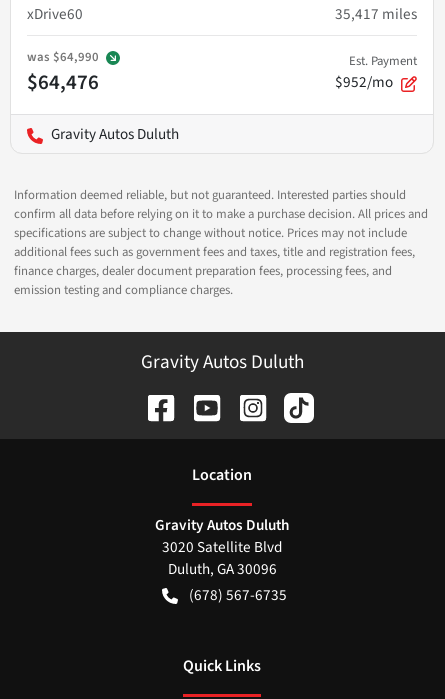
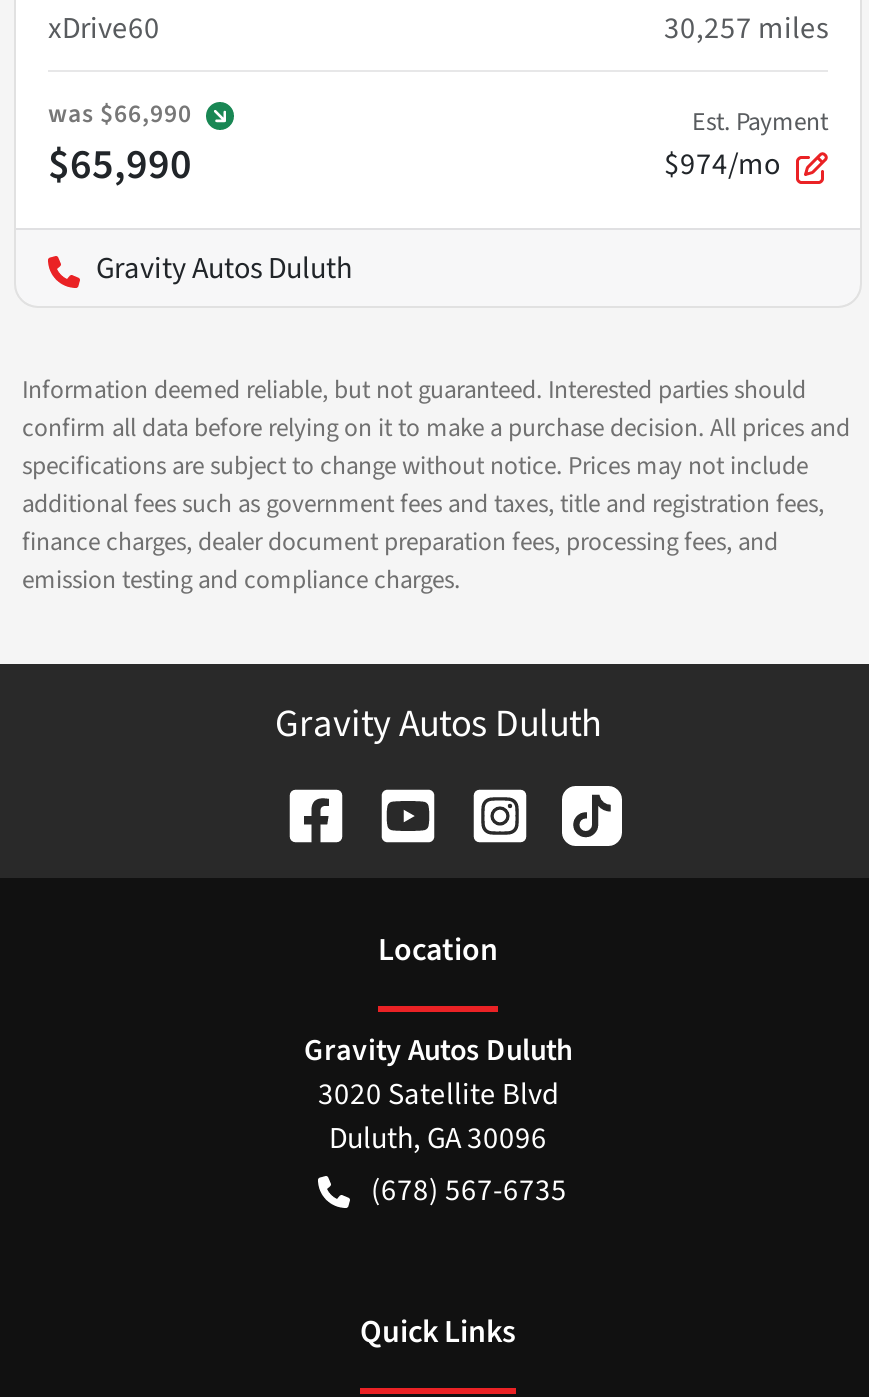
[335,3,417,25] 35,417 miles -> [664,6,828,50] 30,257 miles
[27,48,99,66] was $64,990 -> [48,95,192,131] was $66,990
[27,67,99,97] $64,476 -> [48,133,192,193] $65,990
[335,71,393,93] $952/mo -> [664,142,780,186] $974/mo

